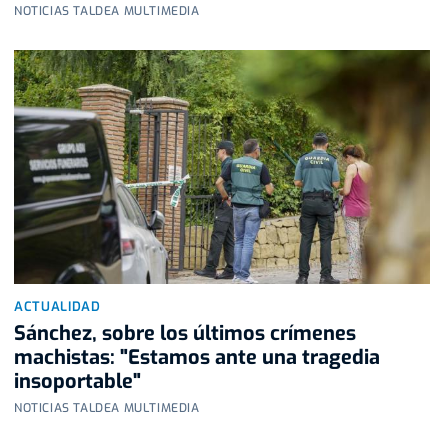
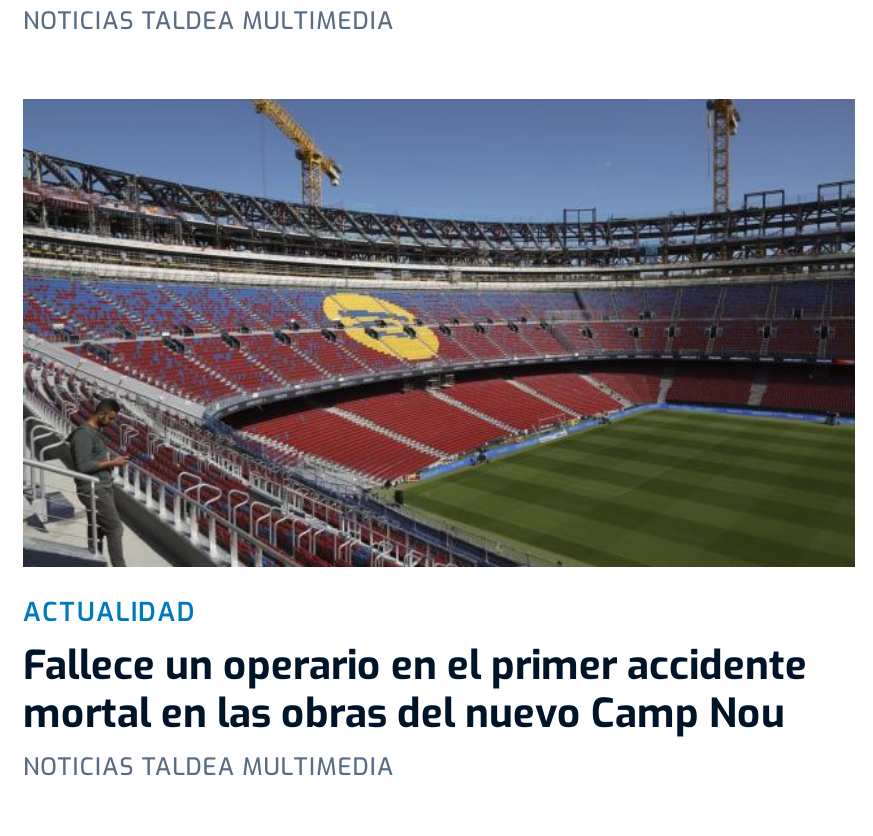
[13,49,431,395] [image] | Sánchez, sobre los últimos crímenes | machistas: "Estamos ante una tragedia | insoportable" -> [21,98,857,741] [image] | Fallece un operario en el primer accidente | mortal en las obras del nuevo Camp Nou

